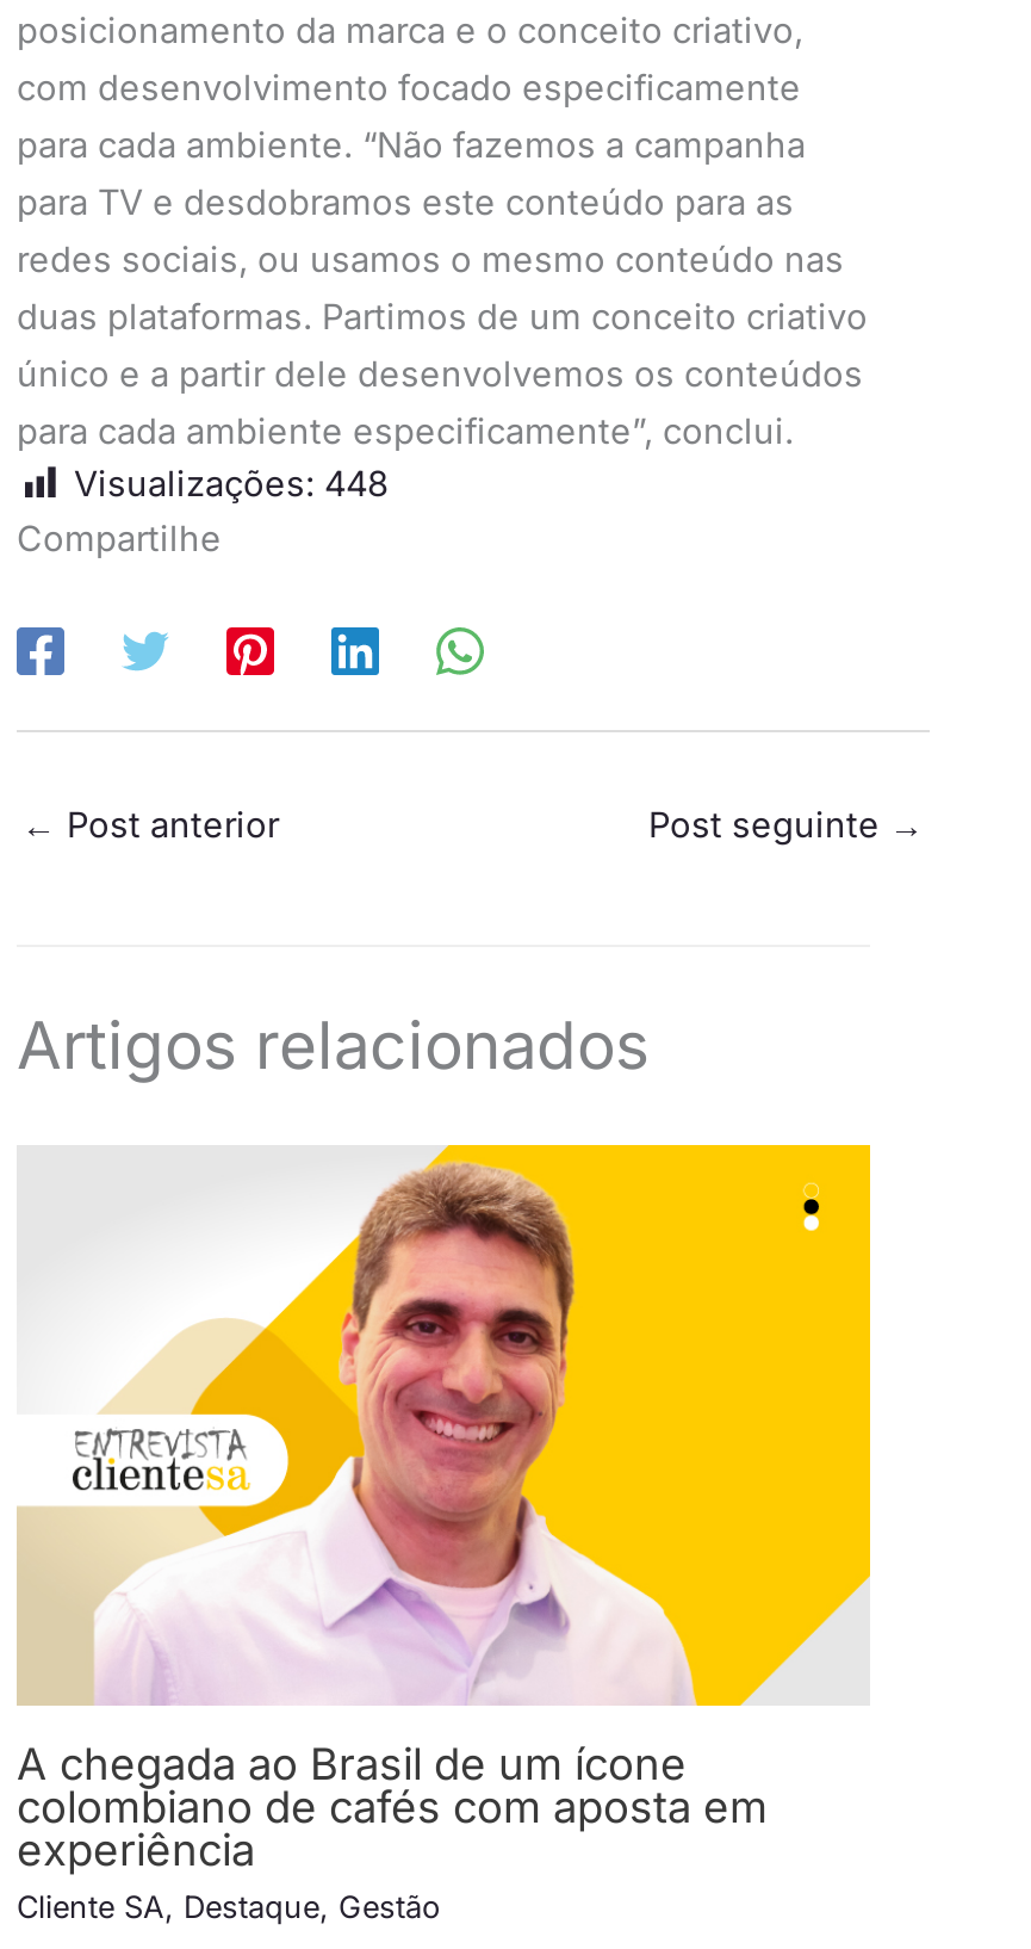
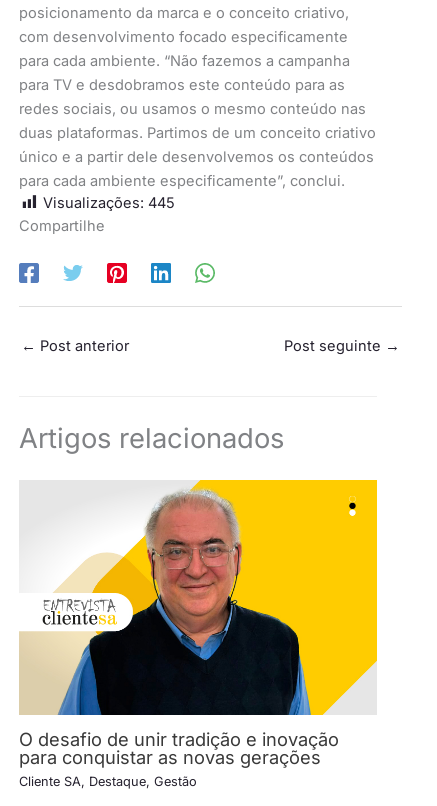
[74,464,389,506] Visualizações: 448 -> [43,194,175,212] Visualizações: 445
[17,1162,768,1875] [image] | A chegada ao Brasil de um ícone | colombiano de cafés com aposta em | experiência -> [19,488,339,768] [image] | O desafio de unir tradição e inovação | para conquistar as novas gerações

